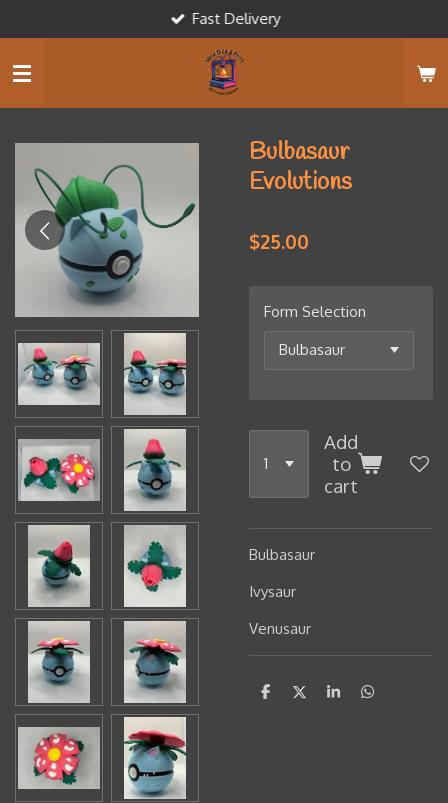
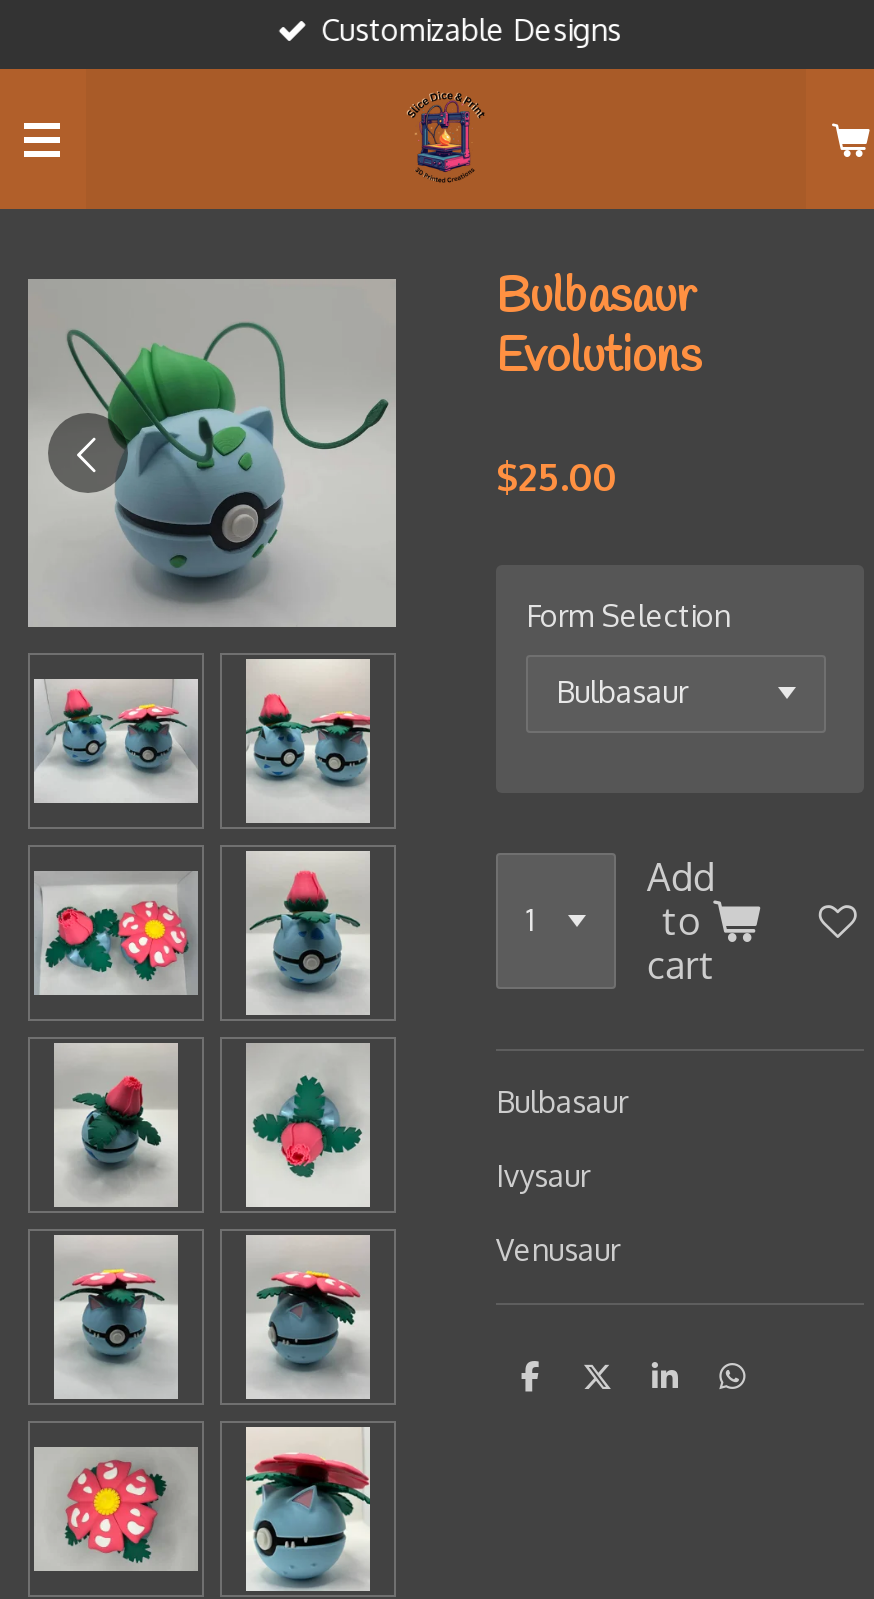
[192,9,280,28] Fast Delivery -> [321,11,621,49] Customizable Designs

